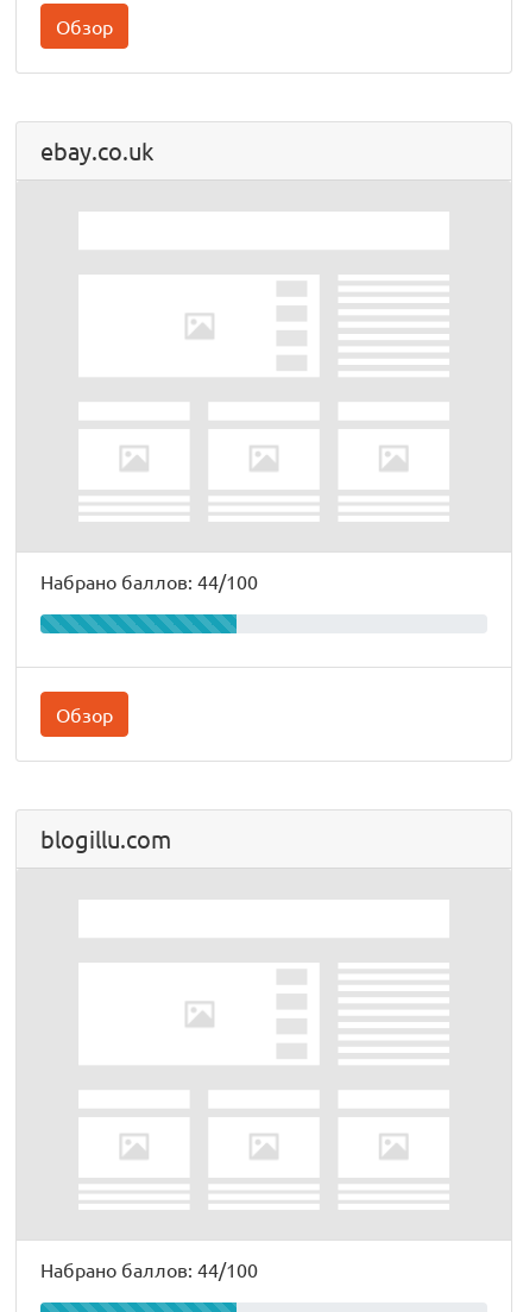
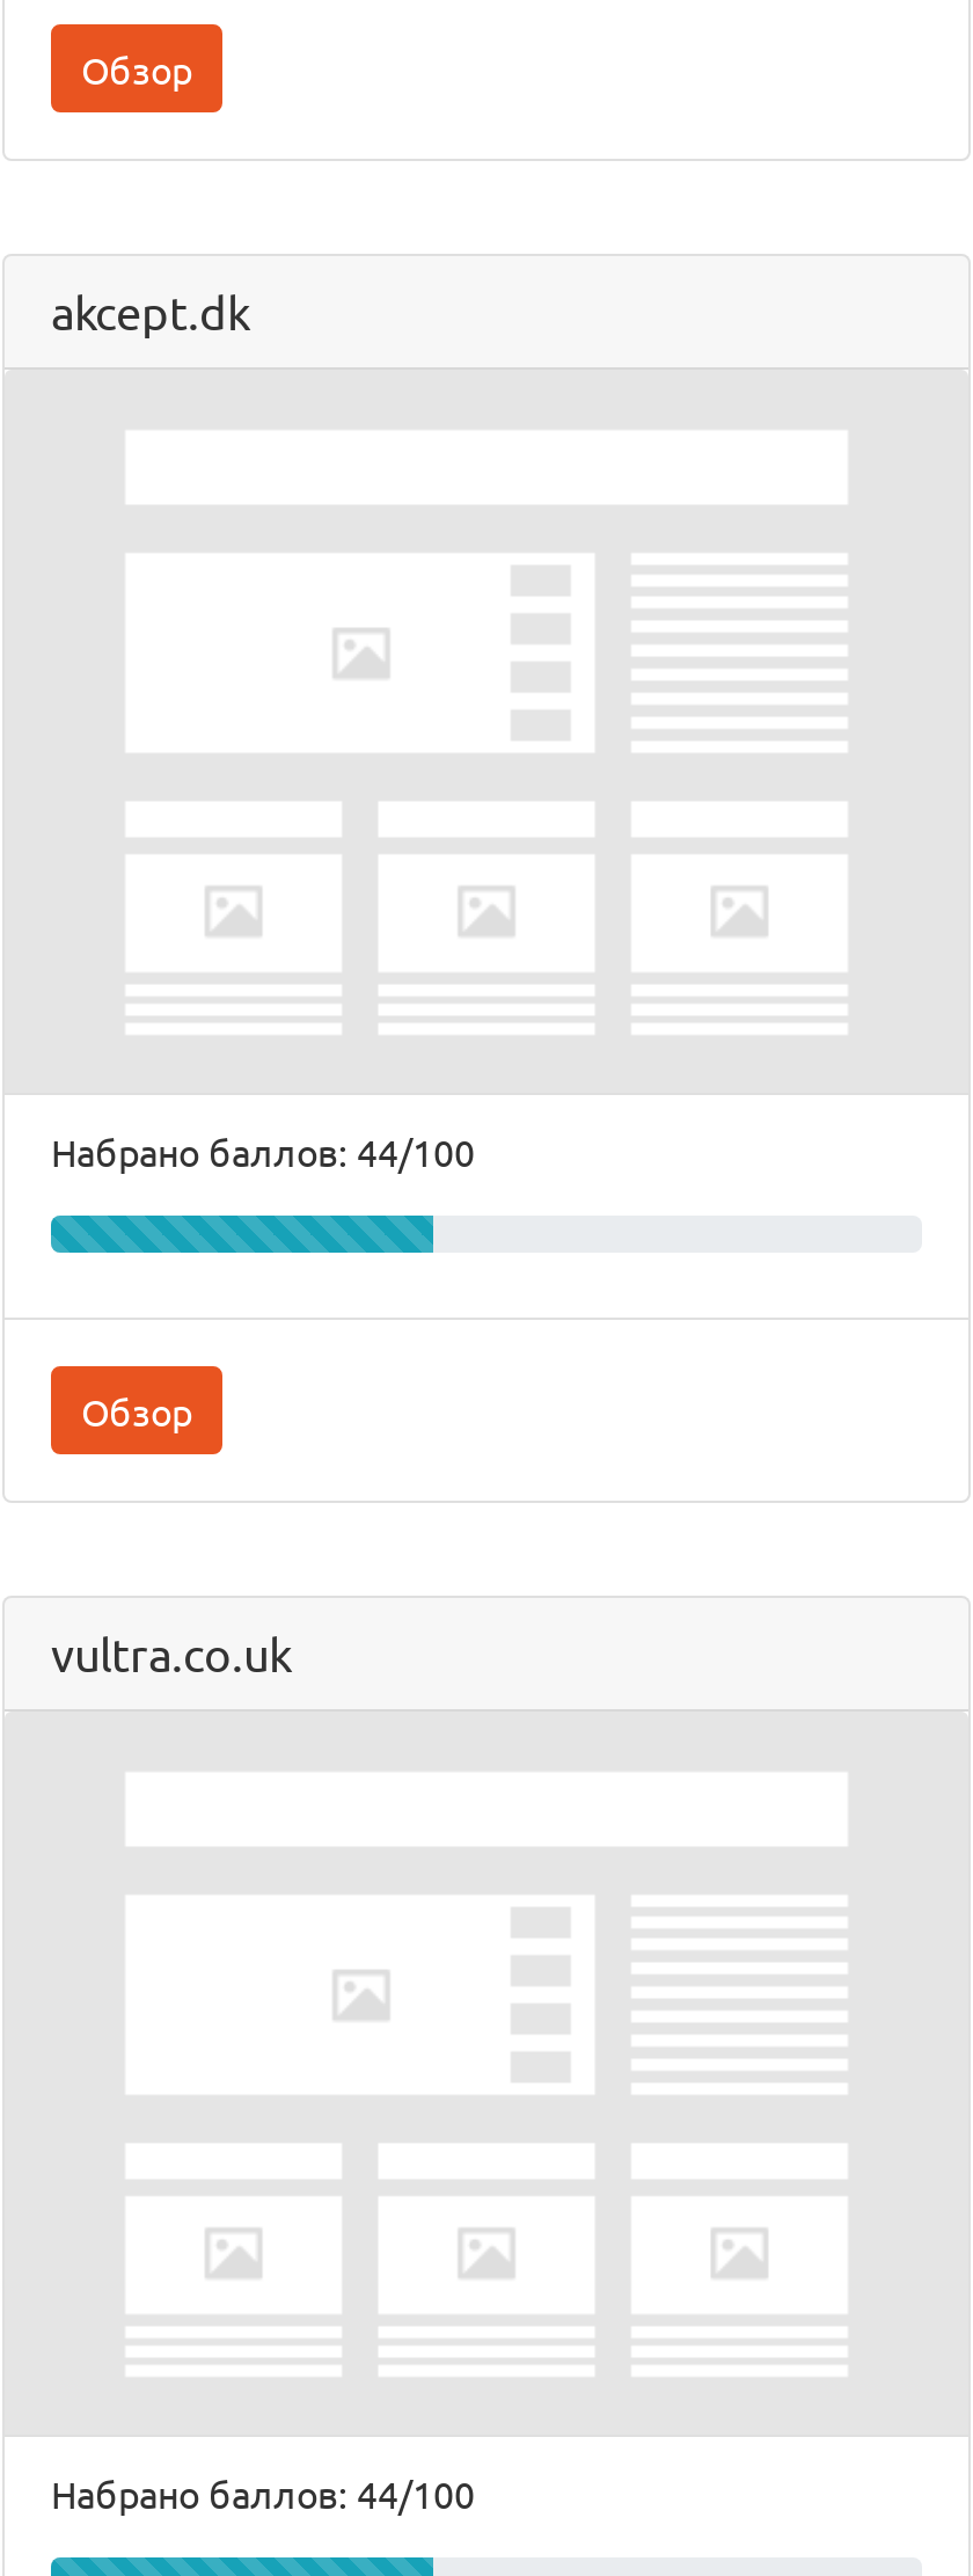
[40,135,153,165] ebay.co.uk -> [51,282,250,340] akcept.dk
[40,824,171,853] blogillu.com -> [51,1623,292,1681] vultra.co.uk

